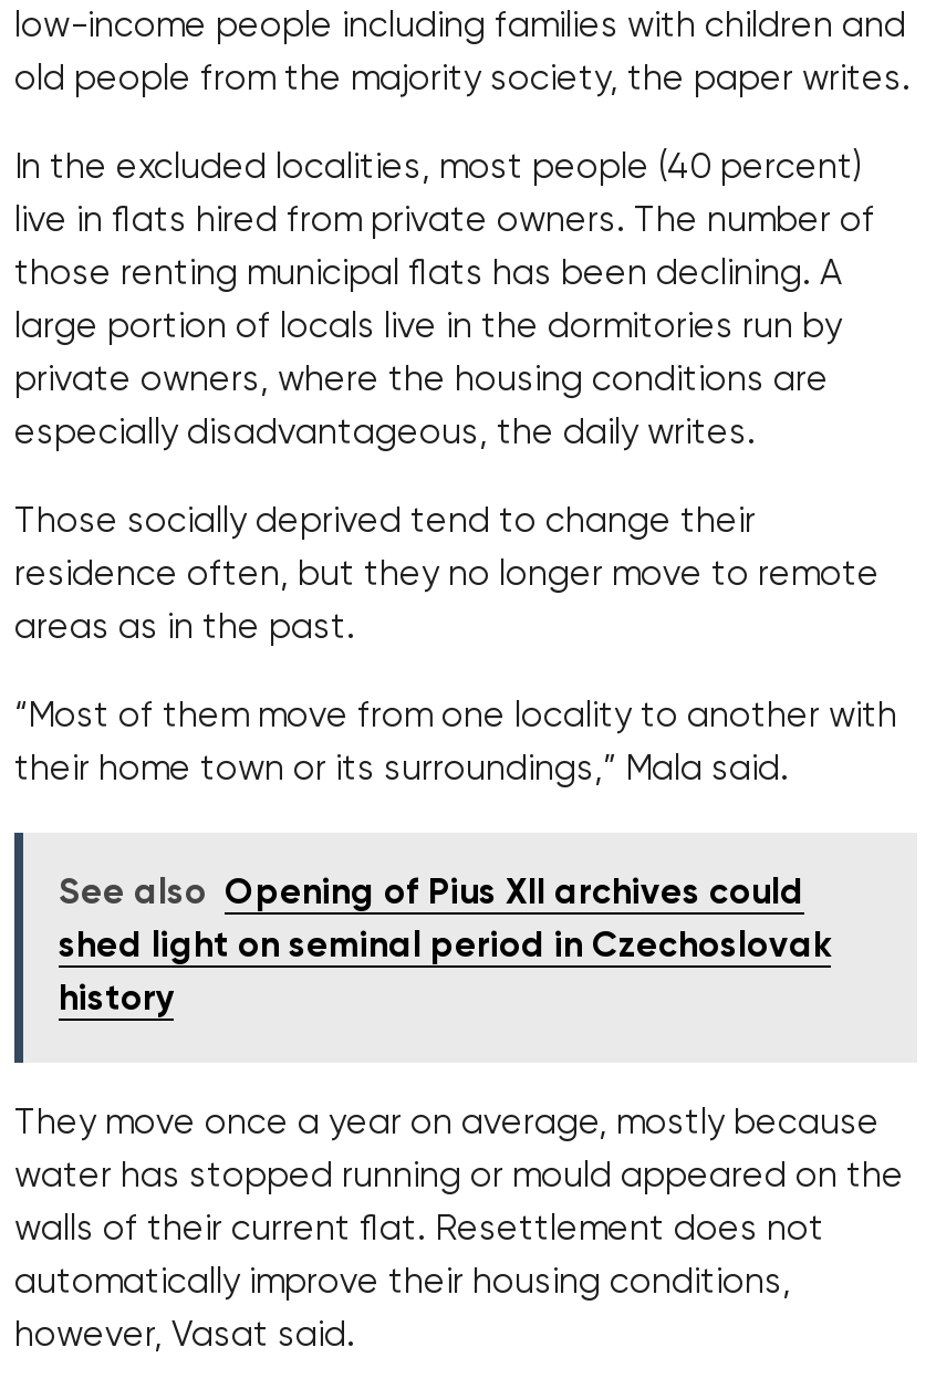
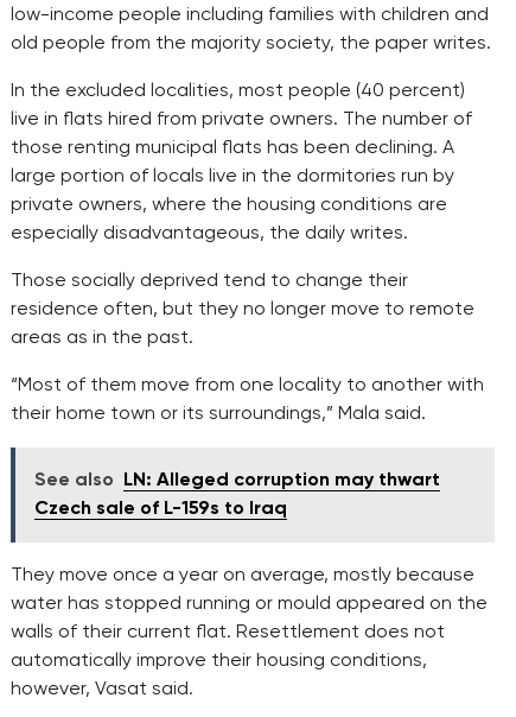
[59,876,831,1018] See also Opening of Pius XII archives could | shed light on seminal period in Czechoslovak | history -> [34,471,440,518] See also LN: Alleged corruption may thwart | Czech sale of L-159s to Iraq

